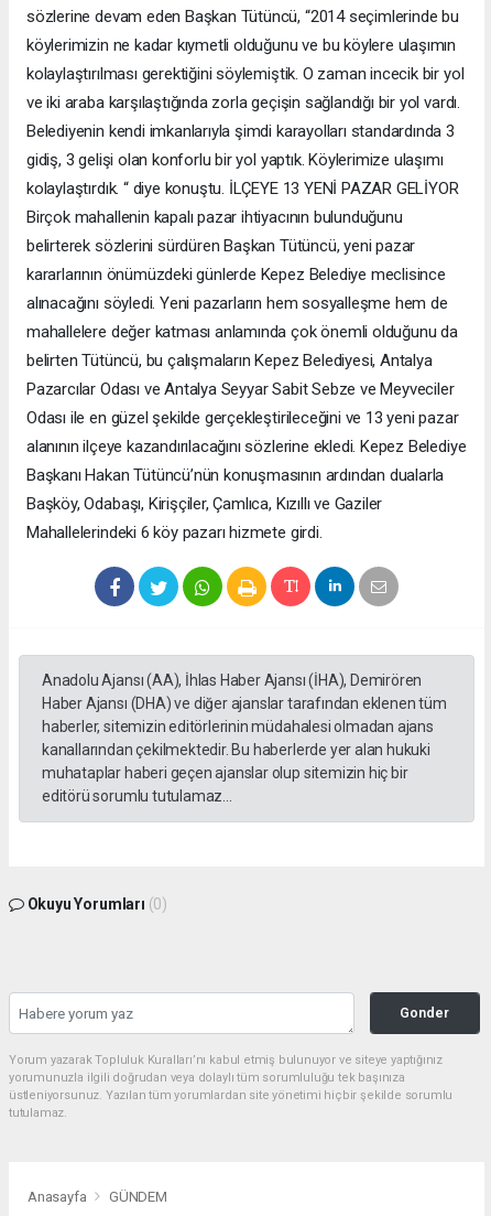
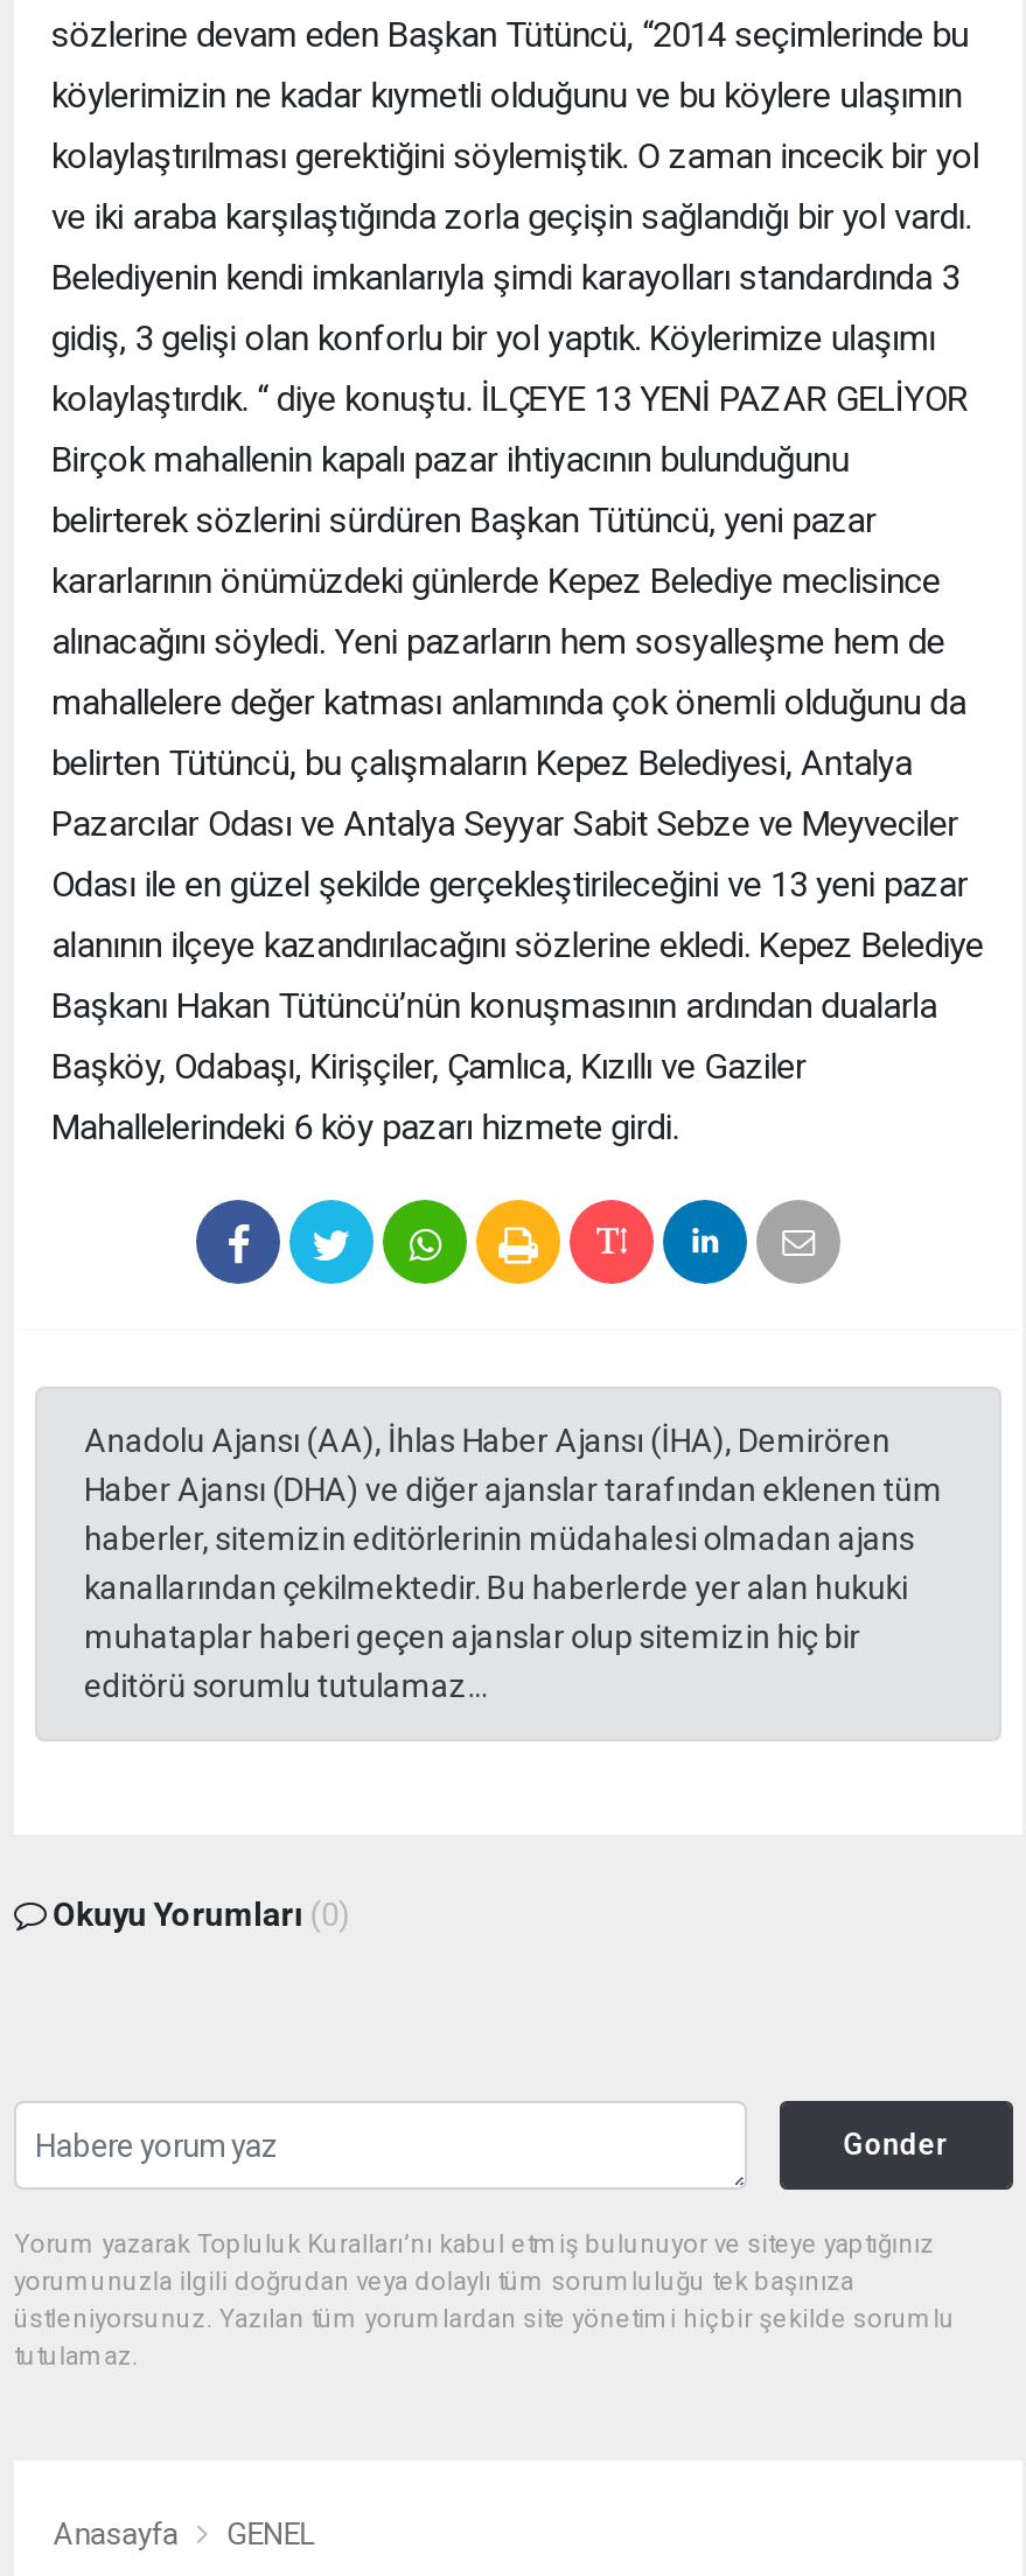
[109,1189,167,1205] GÜNDEM -> [226,2517,315,2552] GENEL

